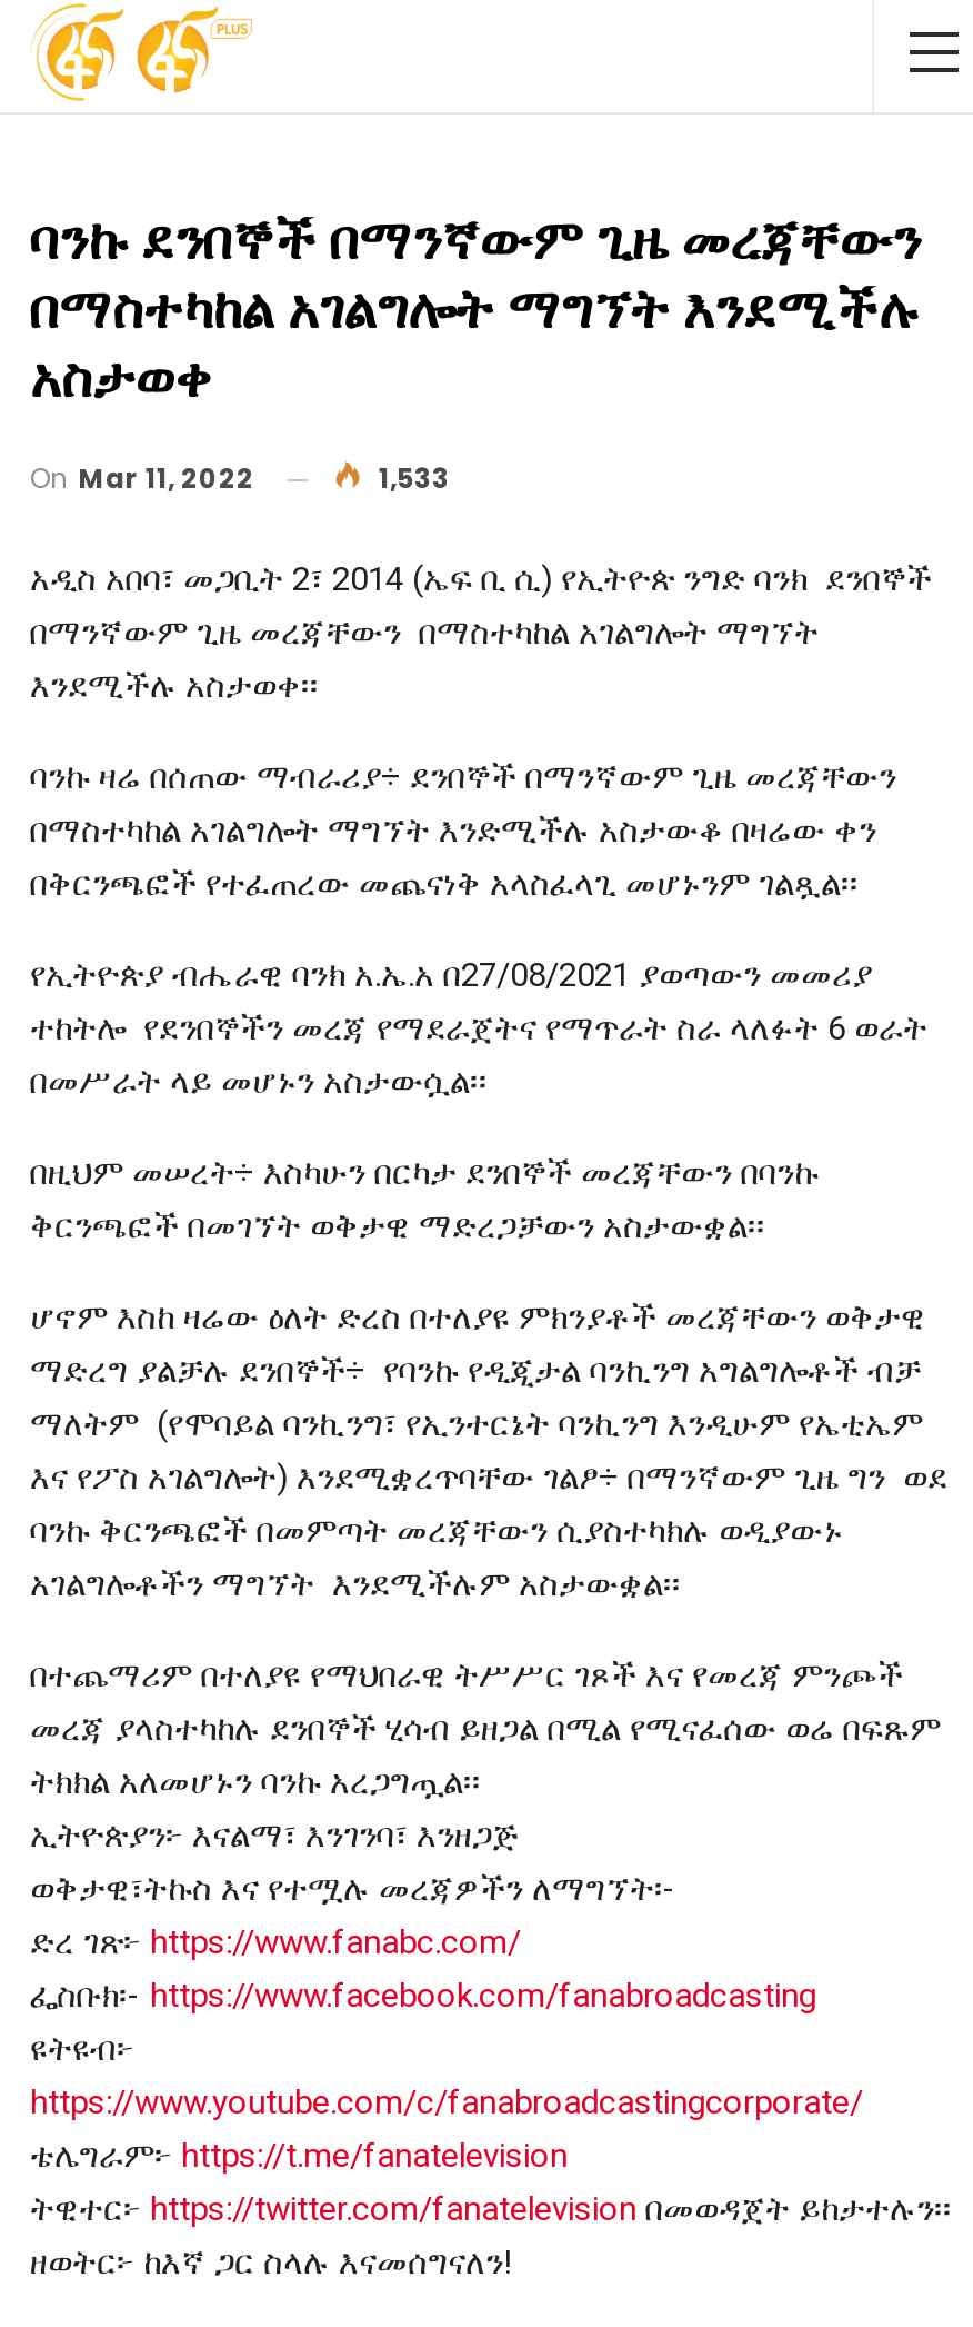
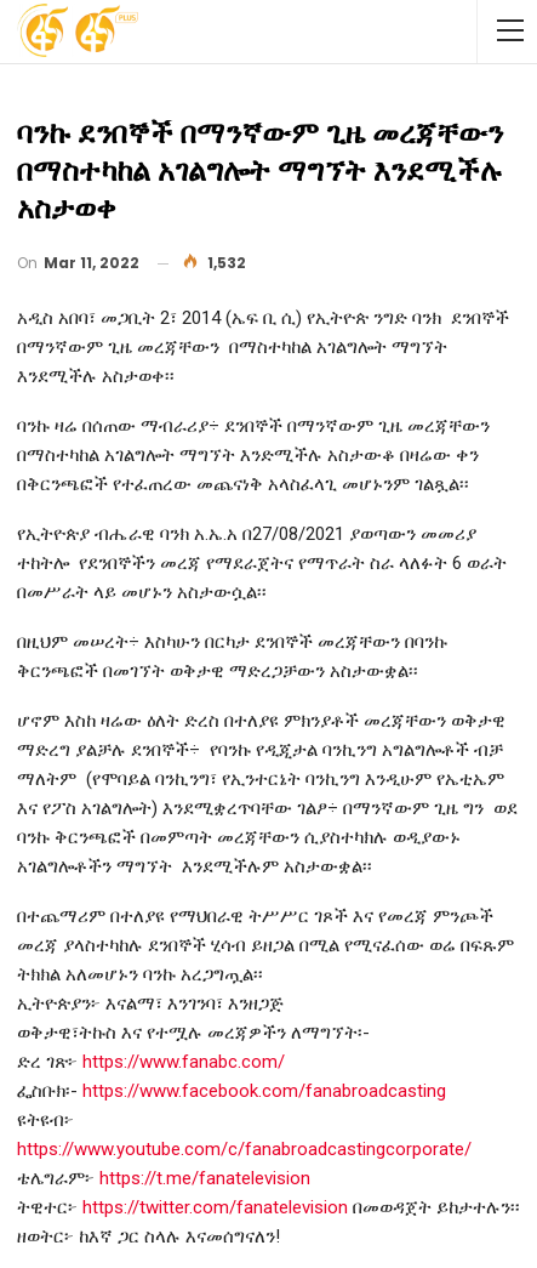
[379,458,450,496] 1,533 -> [207,252,246,273] 1,532

